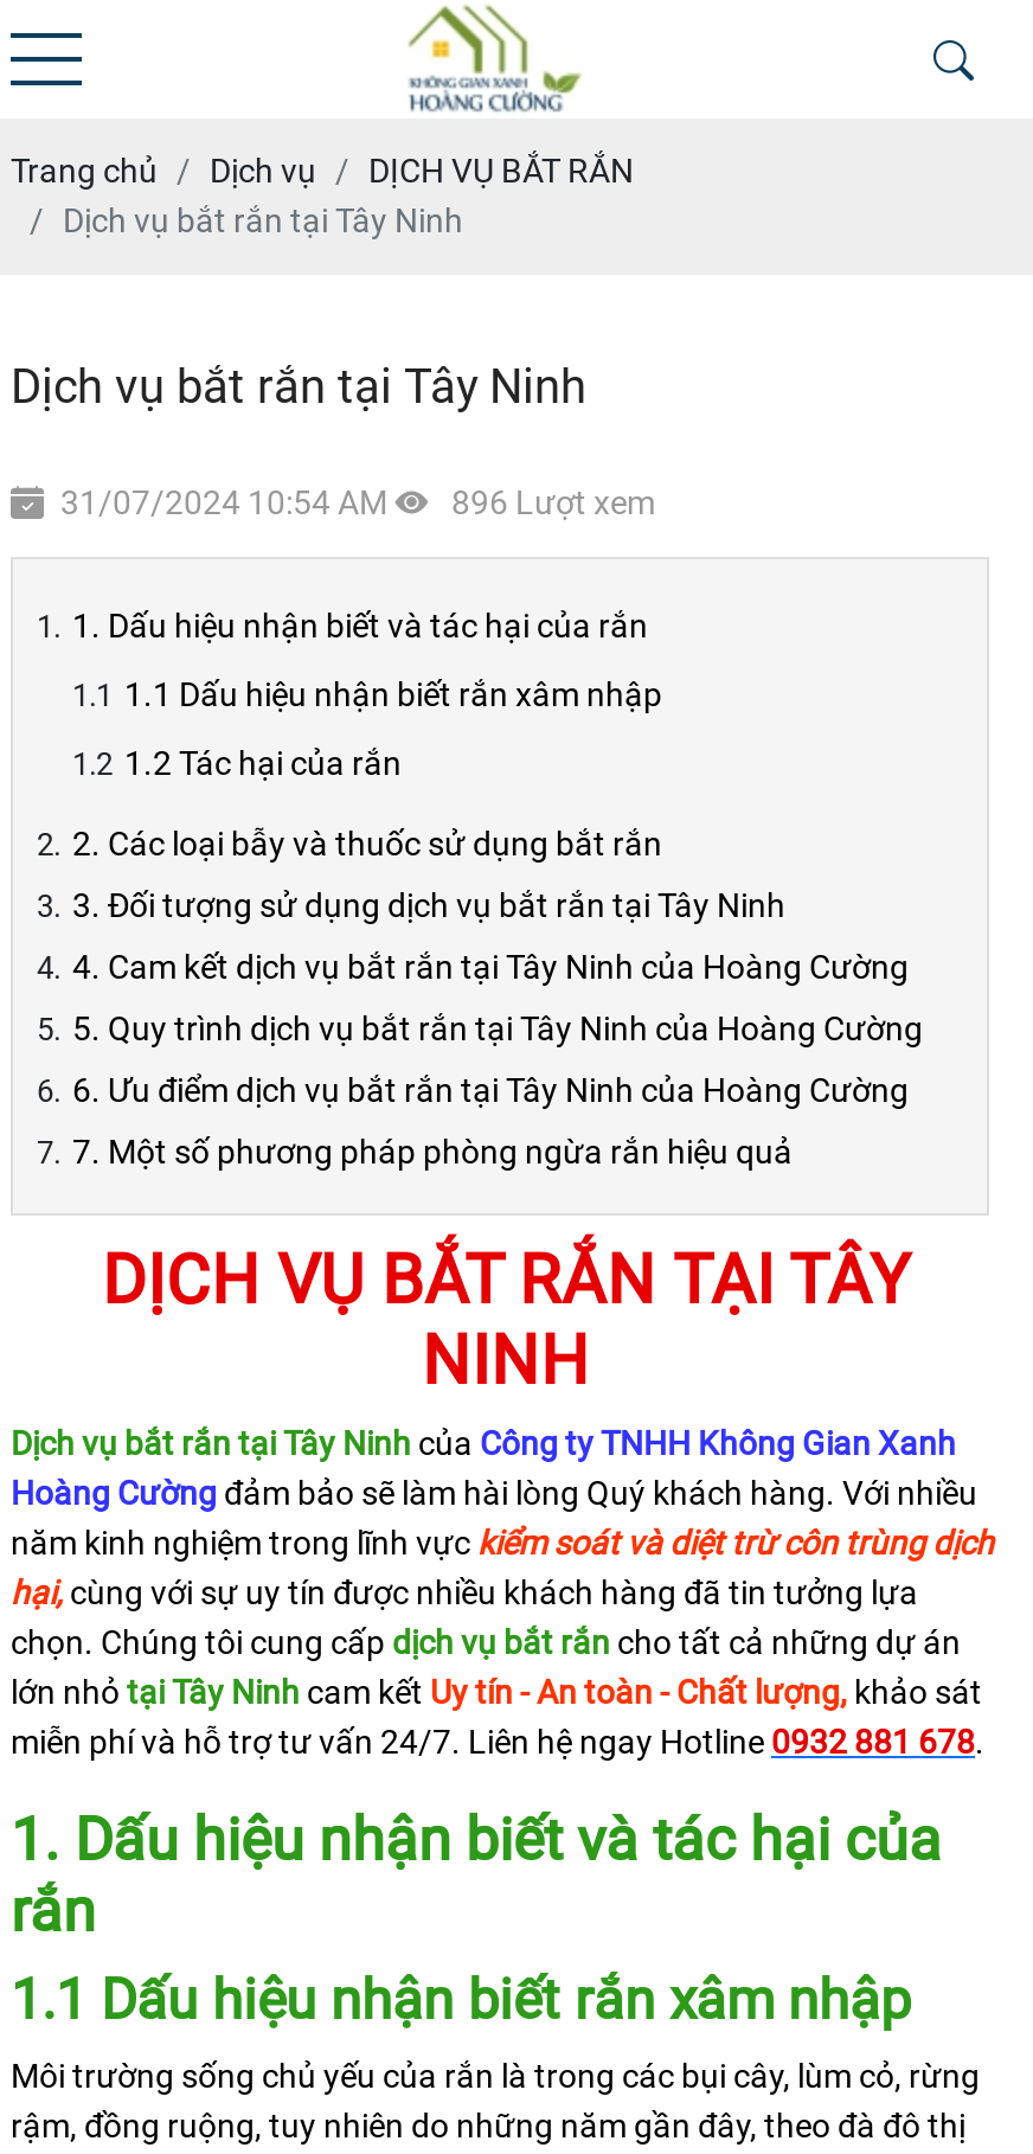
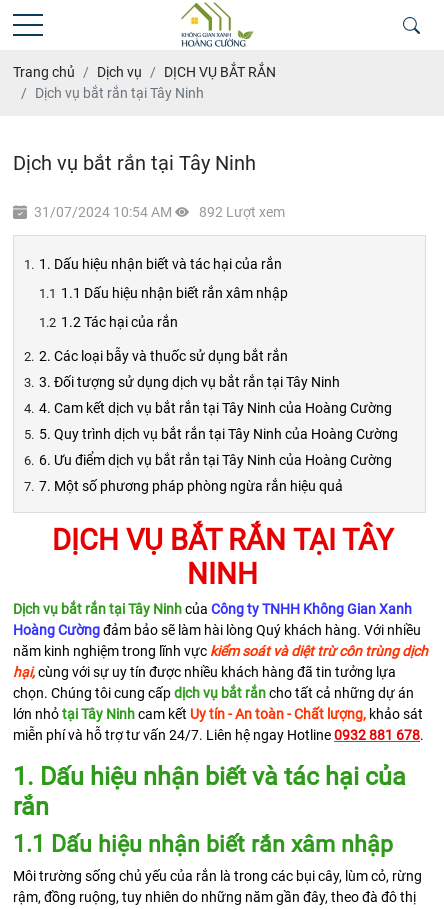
[60,483,655,521] 31/07/2024 10:54 AM 896 Lượt xem -> [34,204,285,220] 31/07/2024 10:54 AM 892 Lượt xem

